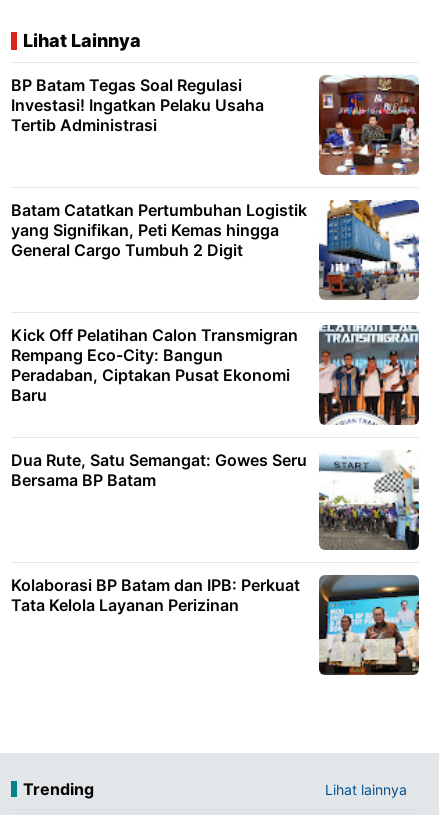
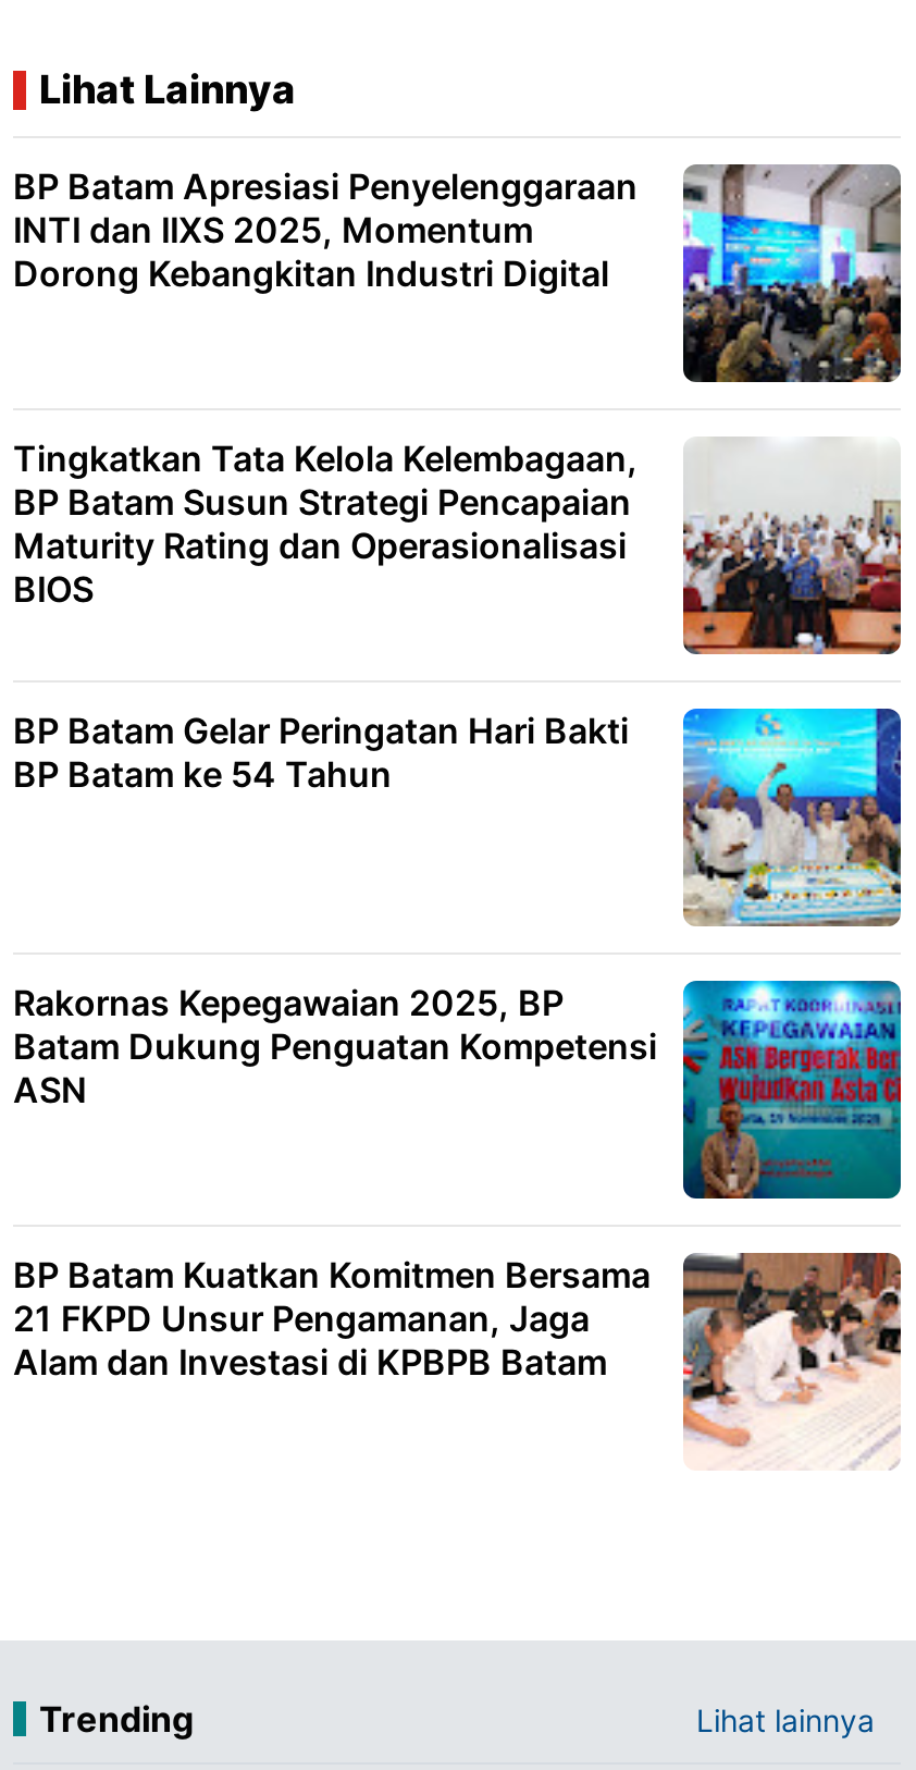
[11,75,264,135] BP Batam Tegas Soal Regulasi | Investasi! Ingatkan Pelaku Usaha | Tertib Administrasi -> [13,164,638,294] BP Batam Apresiasi Penyelenggaraan | INTI dan IIXS 2025, Momentum | Dorong Kebangkitan Industri Digital
[318,75,420,176] [image] -> [681,162,903,384] [image]
[11,199,420,301] [image] | Batam Catatkan Pertumbuhan Logistik | yang Signifikan, Peti Kemas hingga | General Cargo Tumbuh 2 Digit -> [13,436,903,656] [image] | Tingkatkan Tata Kelola Kelembagaan, | BP Batam Susun Strategi Pencapaian | Maturity Rating dan Operasionalisasi | BIOS
[11,324,420,426] [image] | Kick Off Pelatihan Calon Transmigran | Rempang Eco-City: Bangun | Peradaban, Ciptakan Pusat Ekonomi | Baru -> [13,706,903,929] [image] | BP Batam Gelar Peringatan Hari Bakti | BP Batam ke 54 Tahun
[11,450,420,551] [image] | Dua Rute, Satu Semangat: Gowes Seru | Bersama BP Batam -> [13,979,903,1201] [image] | Rakornas Kepegawaian 2025, BP | Batam Dukung Penguatan Kompetensi | ASN
[11,574,420,676] [image] | Kolaborasi BP Batam dan IPB: Perkuat | Tata Kelola Layanan Perizinan -> [13,1251,903,1471] [image] | BP Batam Kuatkan Komitmen Bersama | 21 FKPD Unsur Pengamanan, Jaga | Alam dan Investasi di KPBPB Batam

